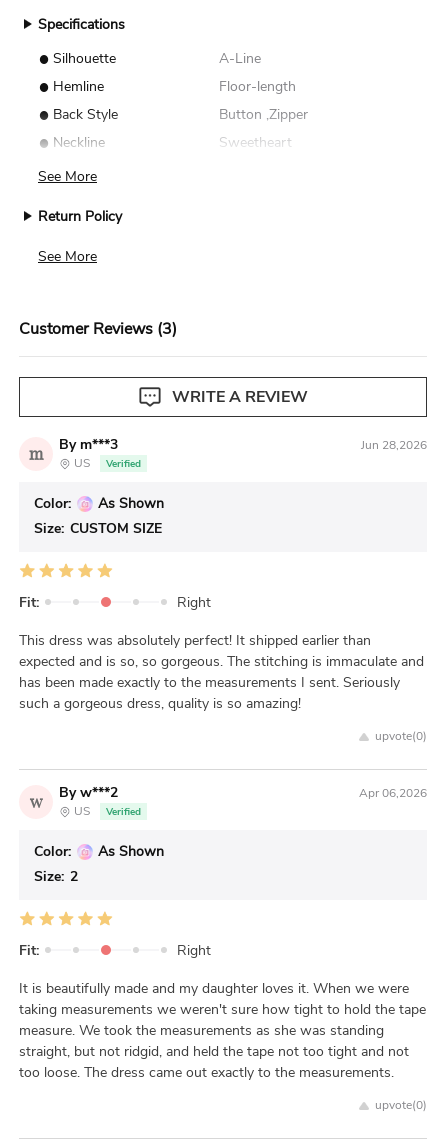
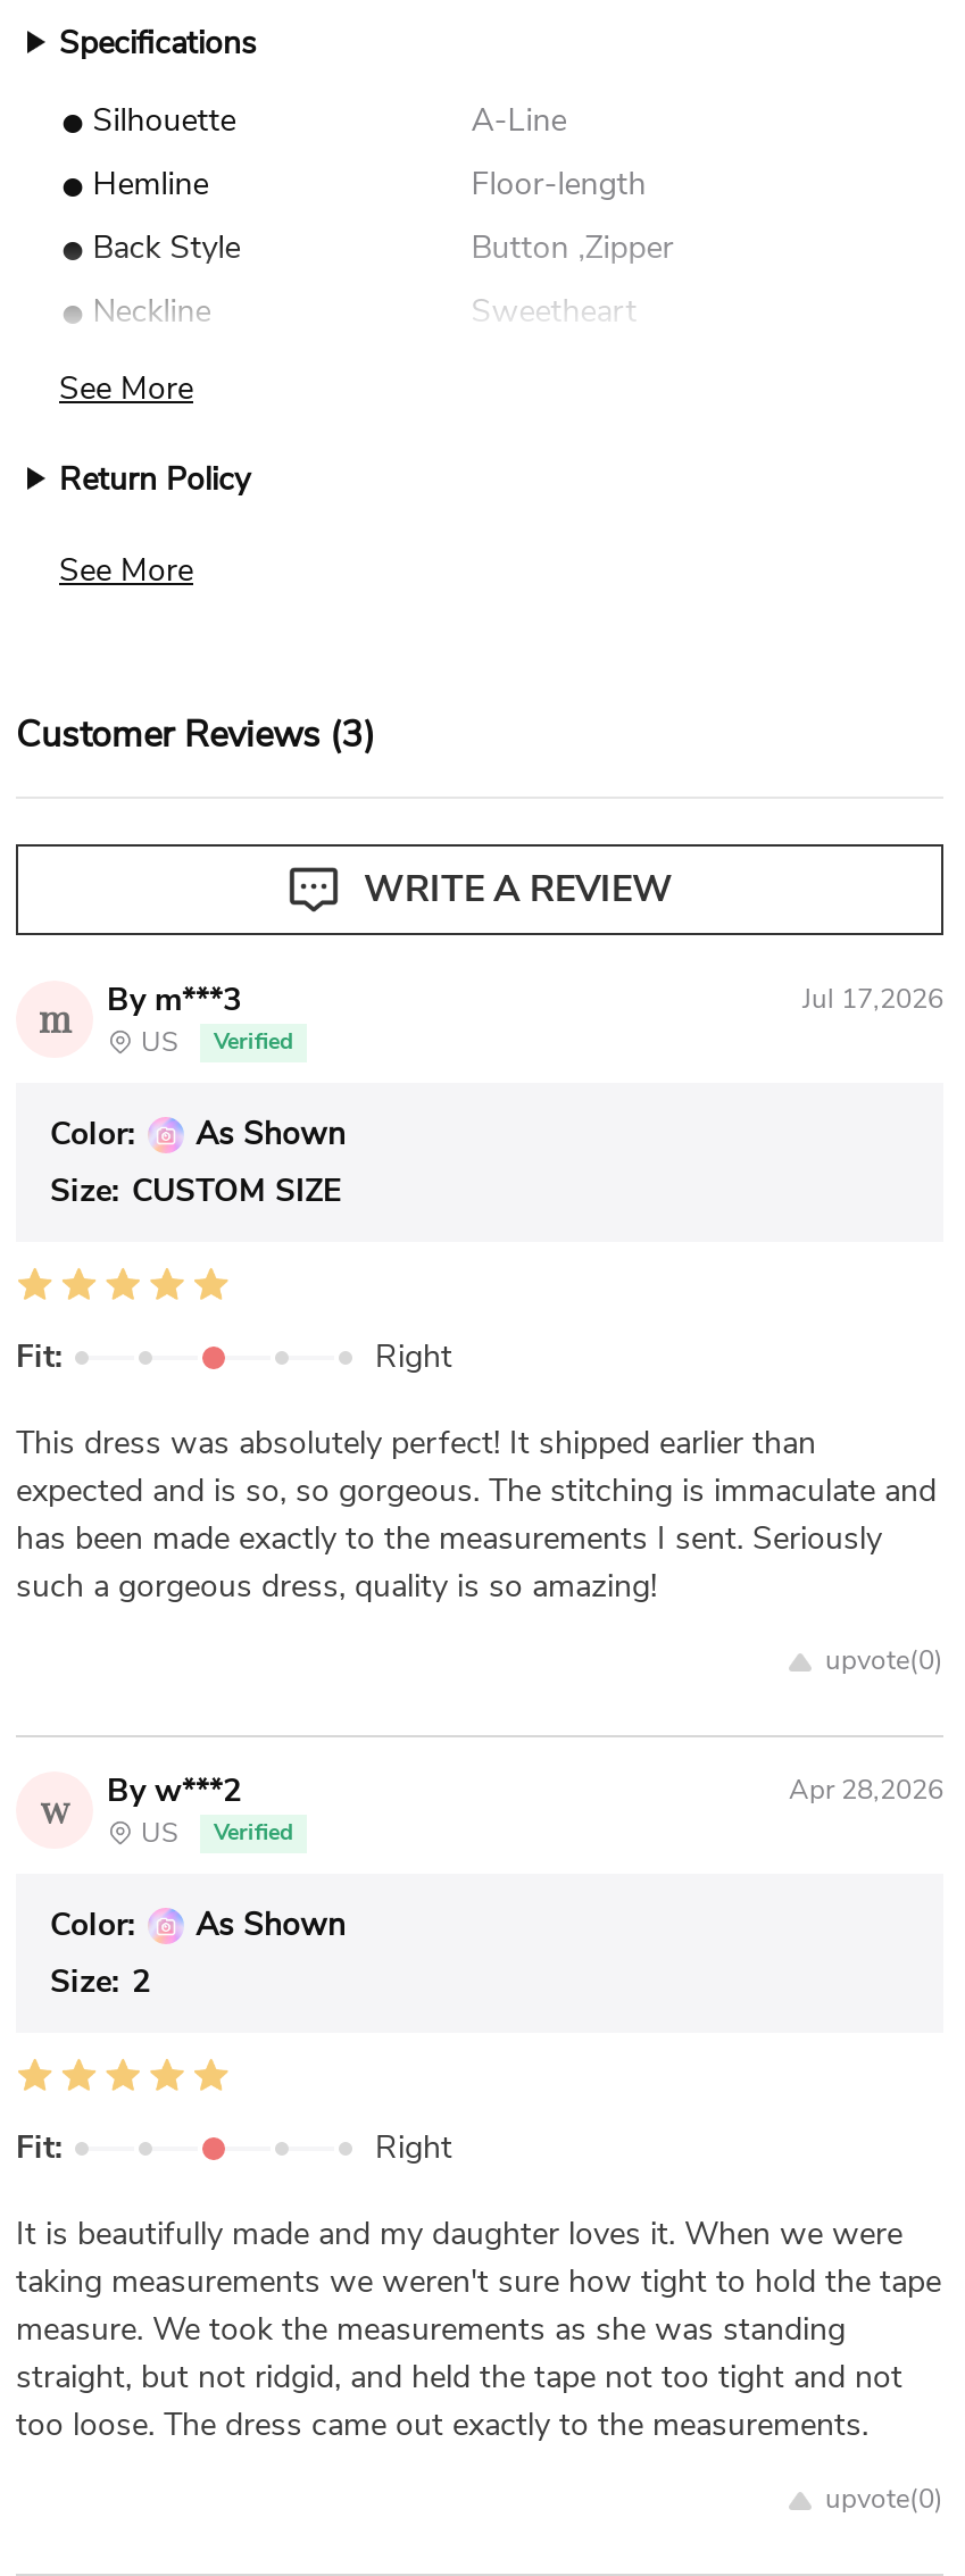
[361,437,427,453] Jun 28,2026 -> [802,980,943,1017] Jul 17,2026
[359,785,427,801] Apr 06,2026 -> [789,1771,943,1807] Apr 28,2026

